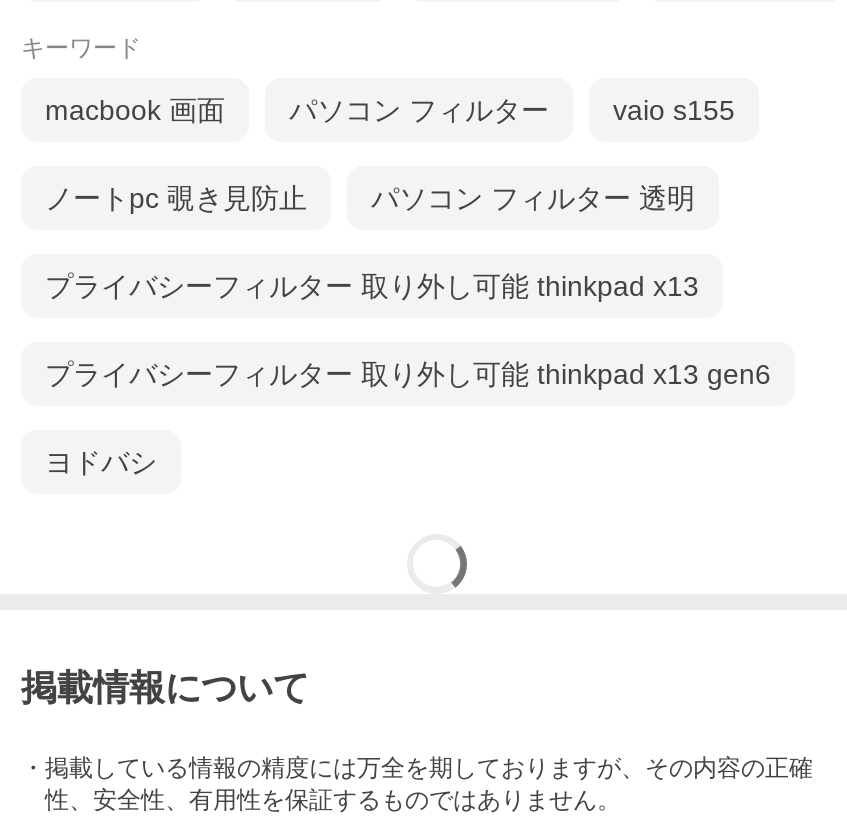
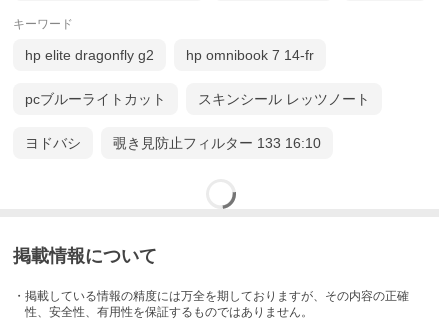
[45,95,771,391] macbook 画面 | パソコン フィルター | vaio s155 | ノートpc 覗き見防止 | パソコン フィルター 透明 | プライバシーフィルター 取り外し可能 thinkpad x13 | プライバシーフィルター 取り外し可能 thinkpad x13 gen6 -> [25,47,370,107] hp elite dragonfly g2 | hp omnibook 7 14-fr | pcブルーライトカット | スキンシール レッツノート
none -> [113,135,321,151] 覗き見防止フィルター 133 16:10

